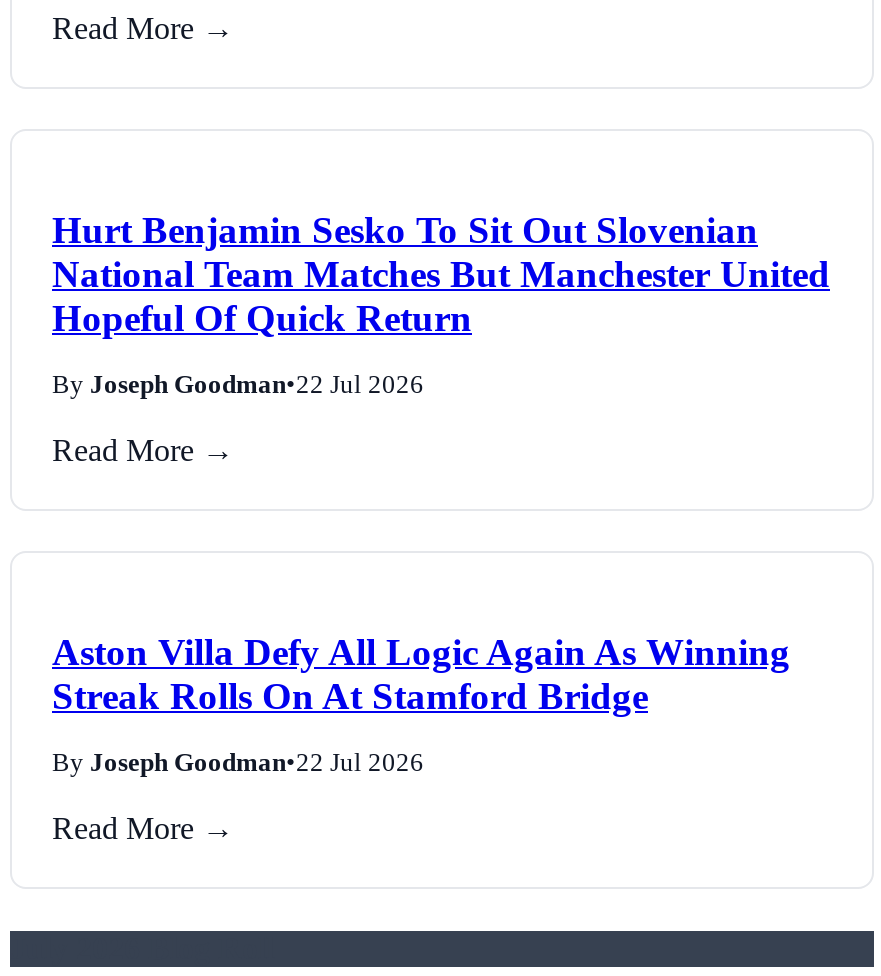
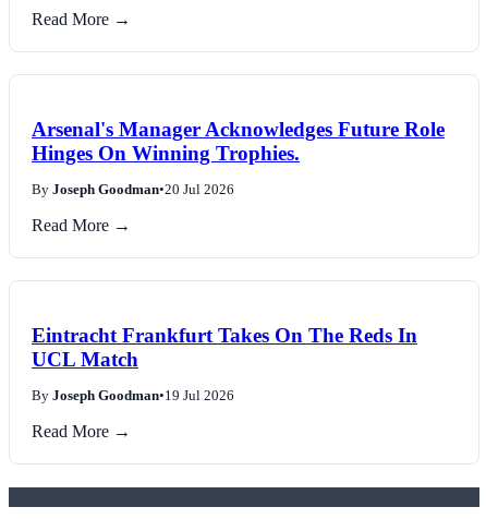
[52,209,830,339] Hurt Benjamin Sesko To Sit Out Slovenian | National Team Matches But Manchester United | Hopeful Of Quick Return -> [32,118,445,165] Arsenal's Manager Acknowledges Future Role | Hinges On Winning Trophies.
[52,371,424,399] By Joseph Goodman•22 Jul 2026 -> [32,182,234,197] By Joseph Goodman•20 Jul 2026
[52,631,790,717] Aston Villa Defy All Logic Again As Winning | Streak Rolls On At Stamford Bridge -> [32,324,417,371] Eintracht Frankfurt Takes On The Reds In | UCL Match
[52,749,424,777] By Joseph Goodman•22 Jul 2026 -> [32,388,234,403] By Joseph Goodman•19 Jul 2026

